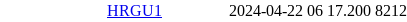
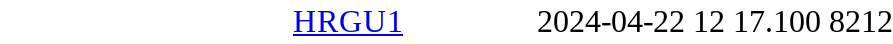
[229,2,407,19] 2024-04-22 06 17.200 8212 -> [537,5,893,39] 2024-04-22 12 17.100 8212

